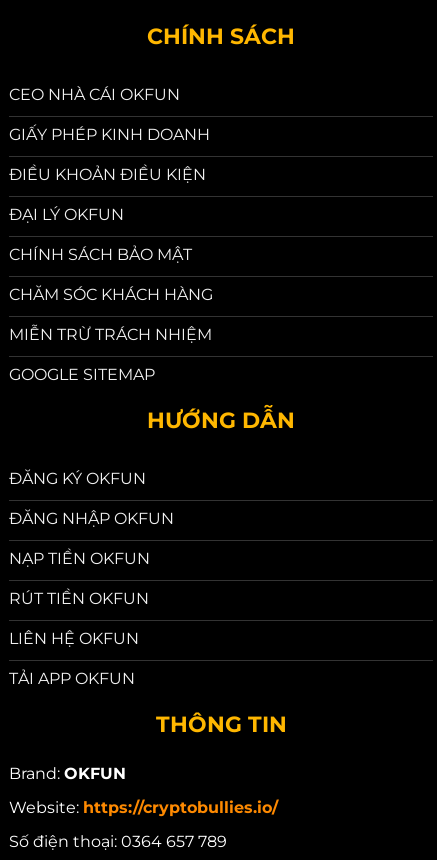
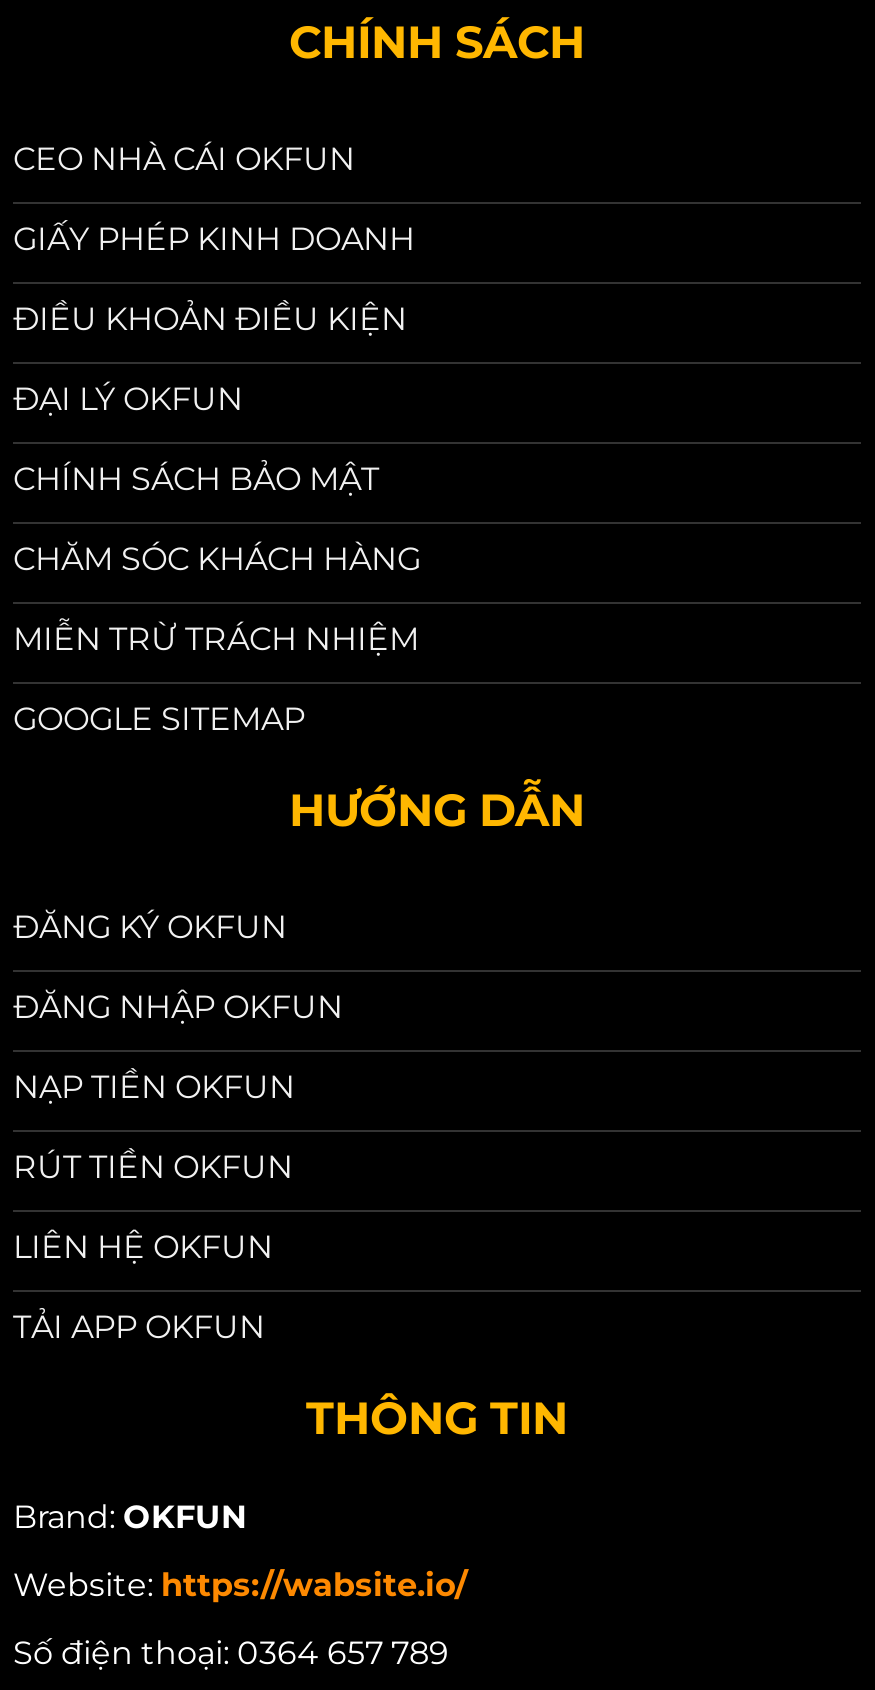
[9,798,278,817] Website: https://cryptobullies.io/ -> [13,1566,467,1604] Website: https://wabsite.io/

